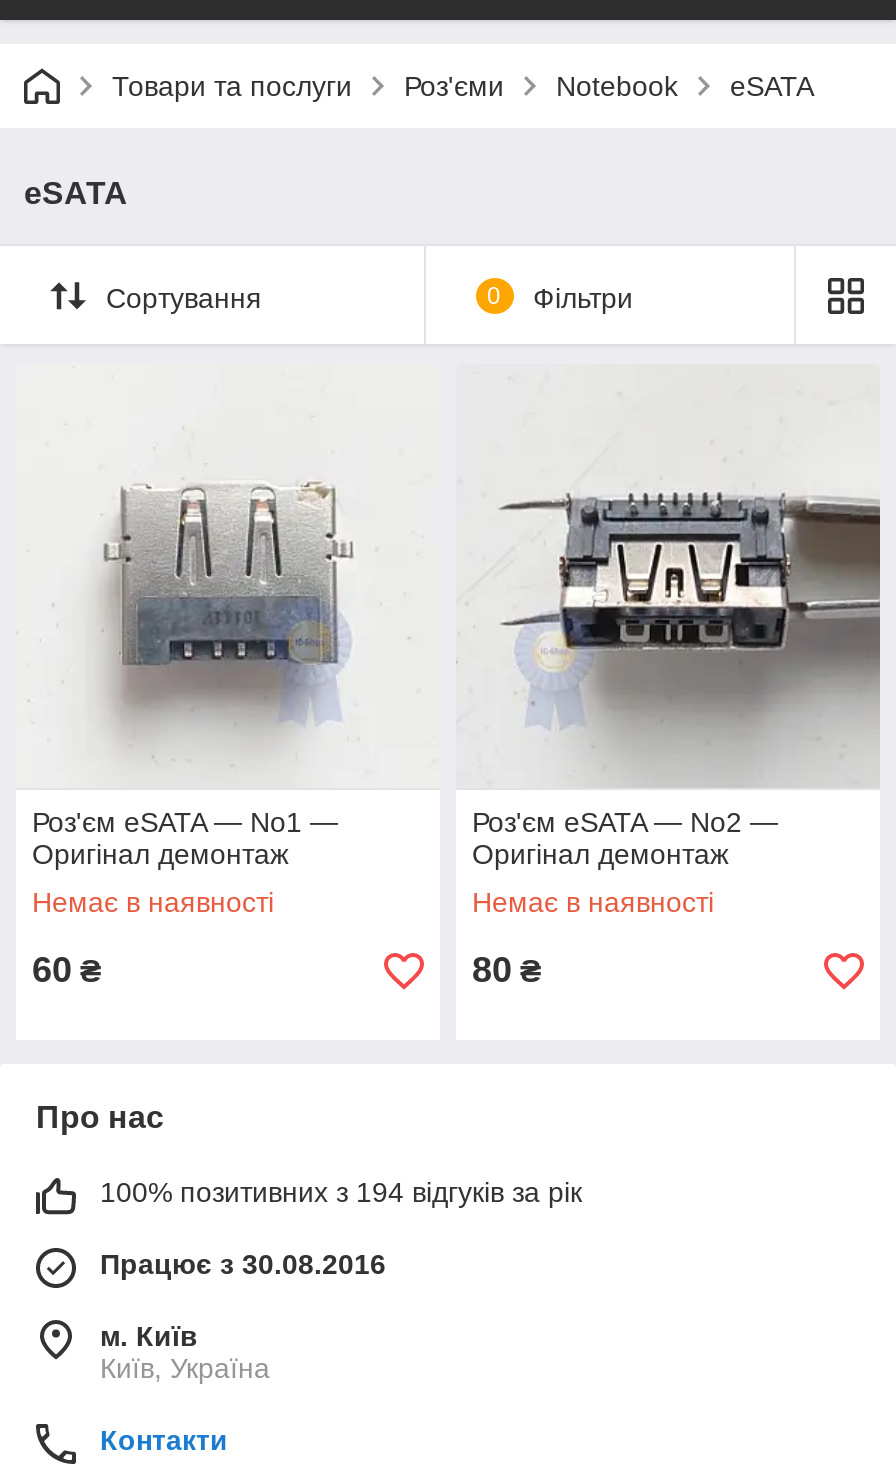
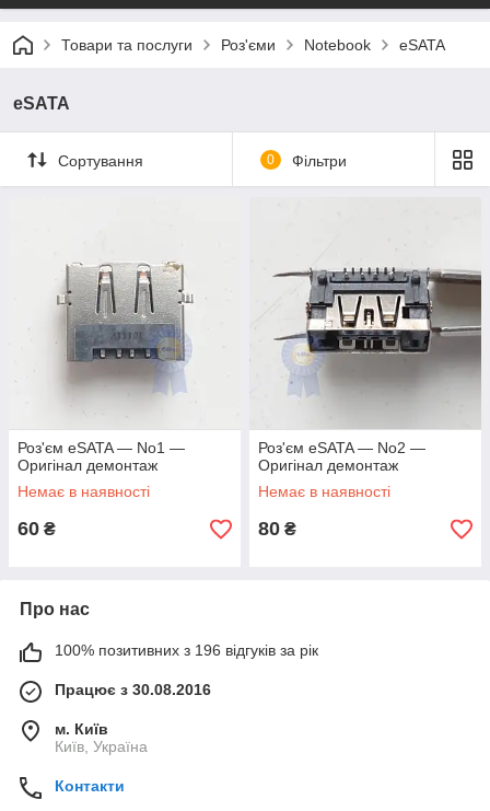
[100,1176,582,1208] 100% позитивних з 194 відгуків за рік -> [55,641,318,659] 100% позитивних з 196 відгуків за рік

